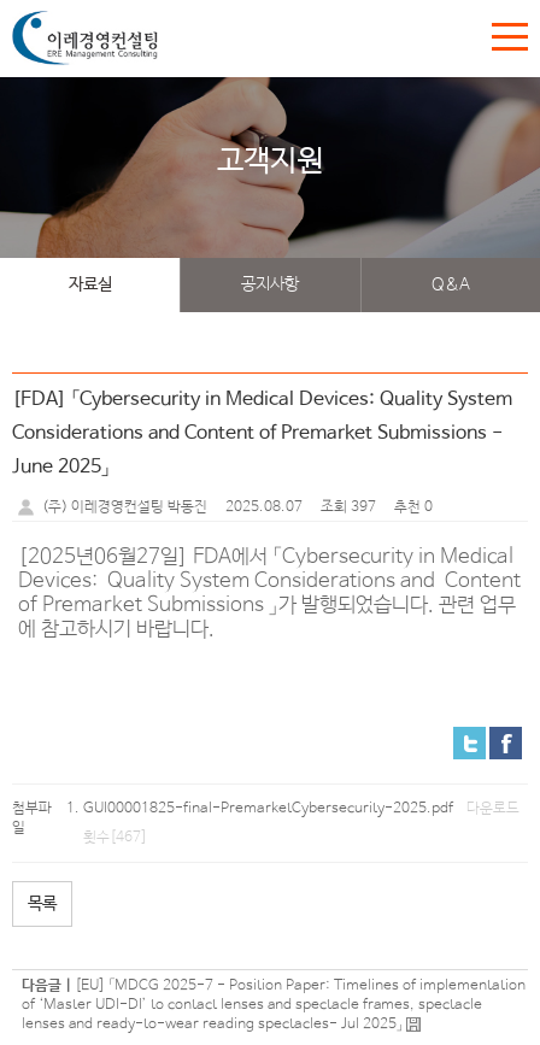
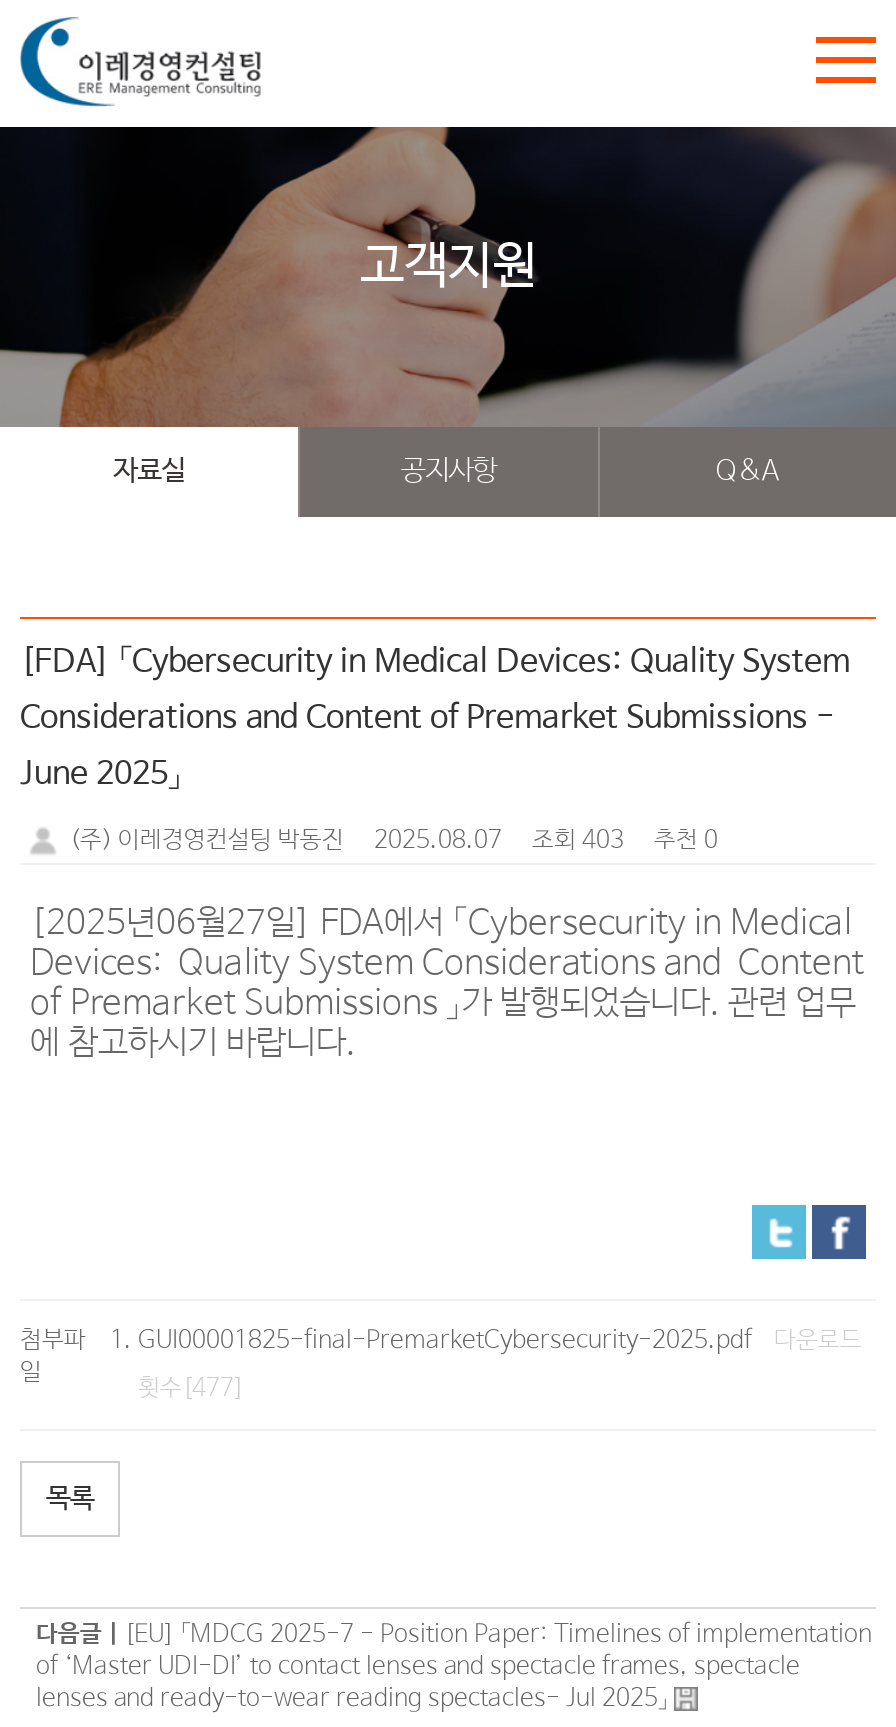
[39,499,433,516] (주) 이레경영컨설팅 박동진 2025.08.07 조회 397 추천 0 -> [64,827,718,855] (주) 이레경영컨설팅 박동진 2025.08.07 조회 403 추천 0
[83,829,147,846] 횟수[467] -> [138,1375,244,1403] 횟수[477]

